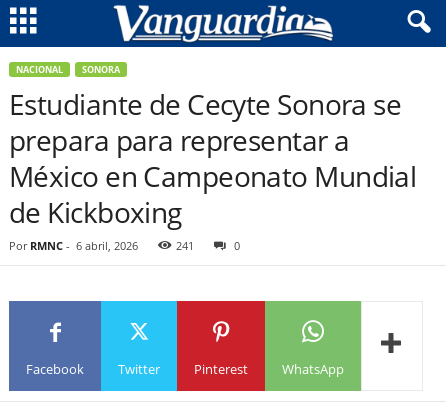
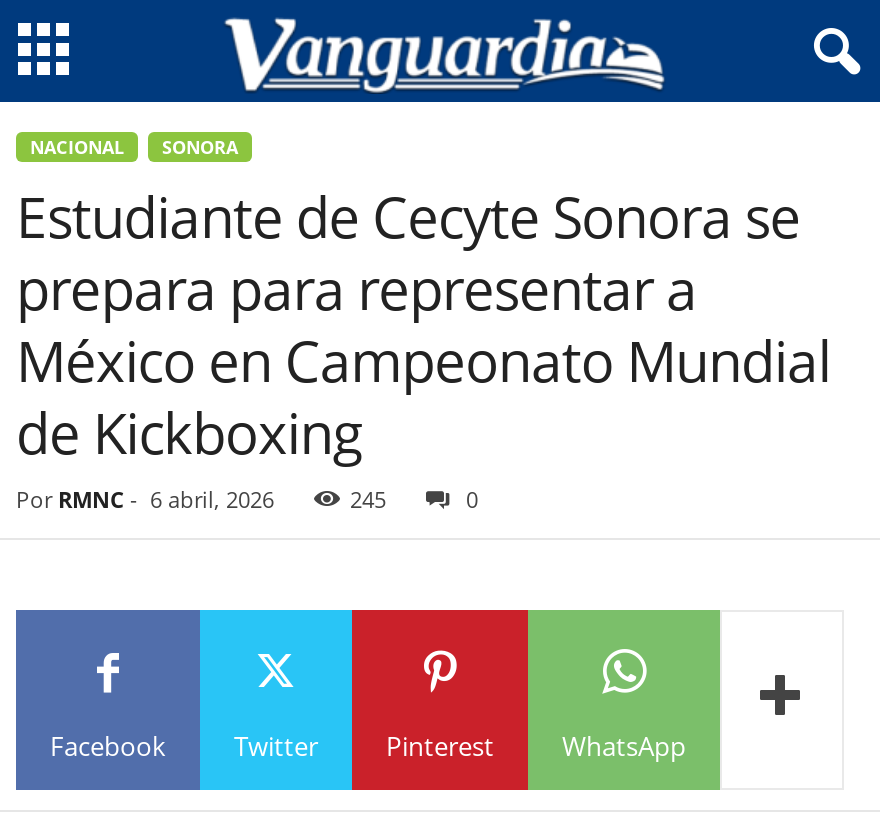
[176,238,194,253] 241 -> [350,484,386,514] 245

